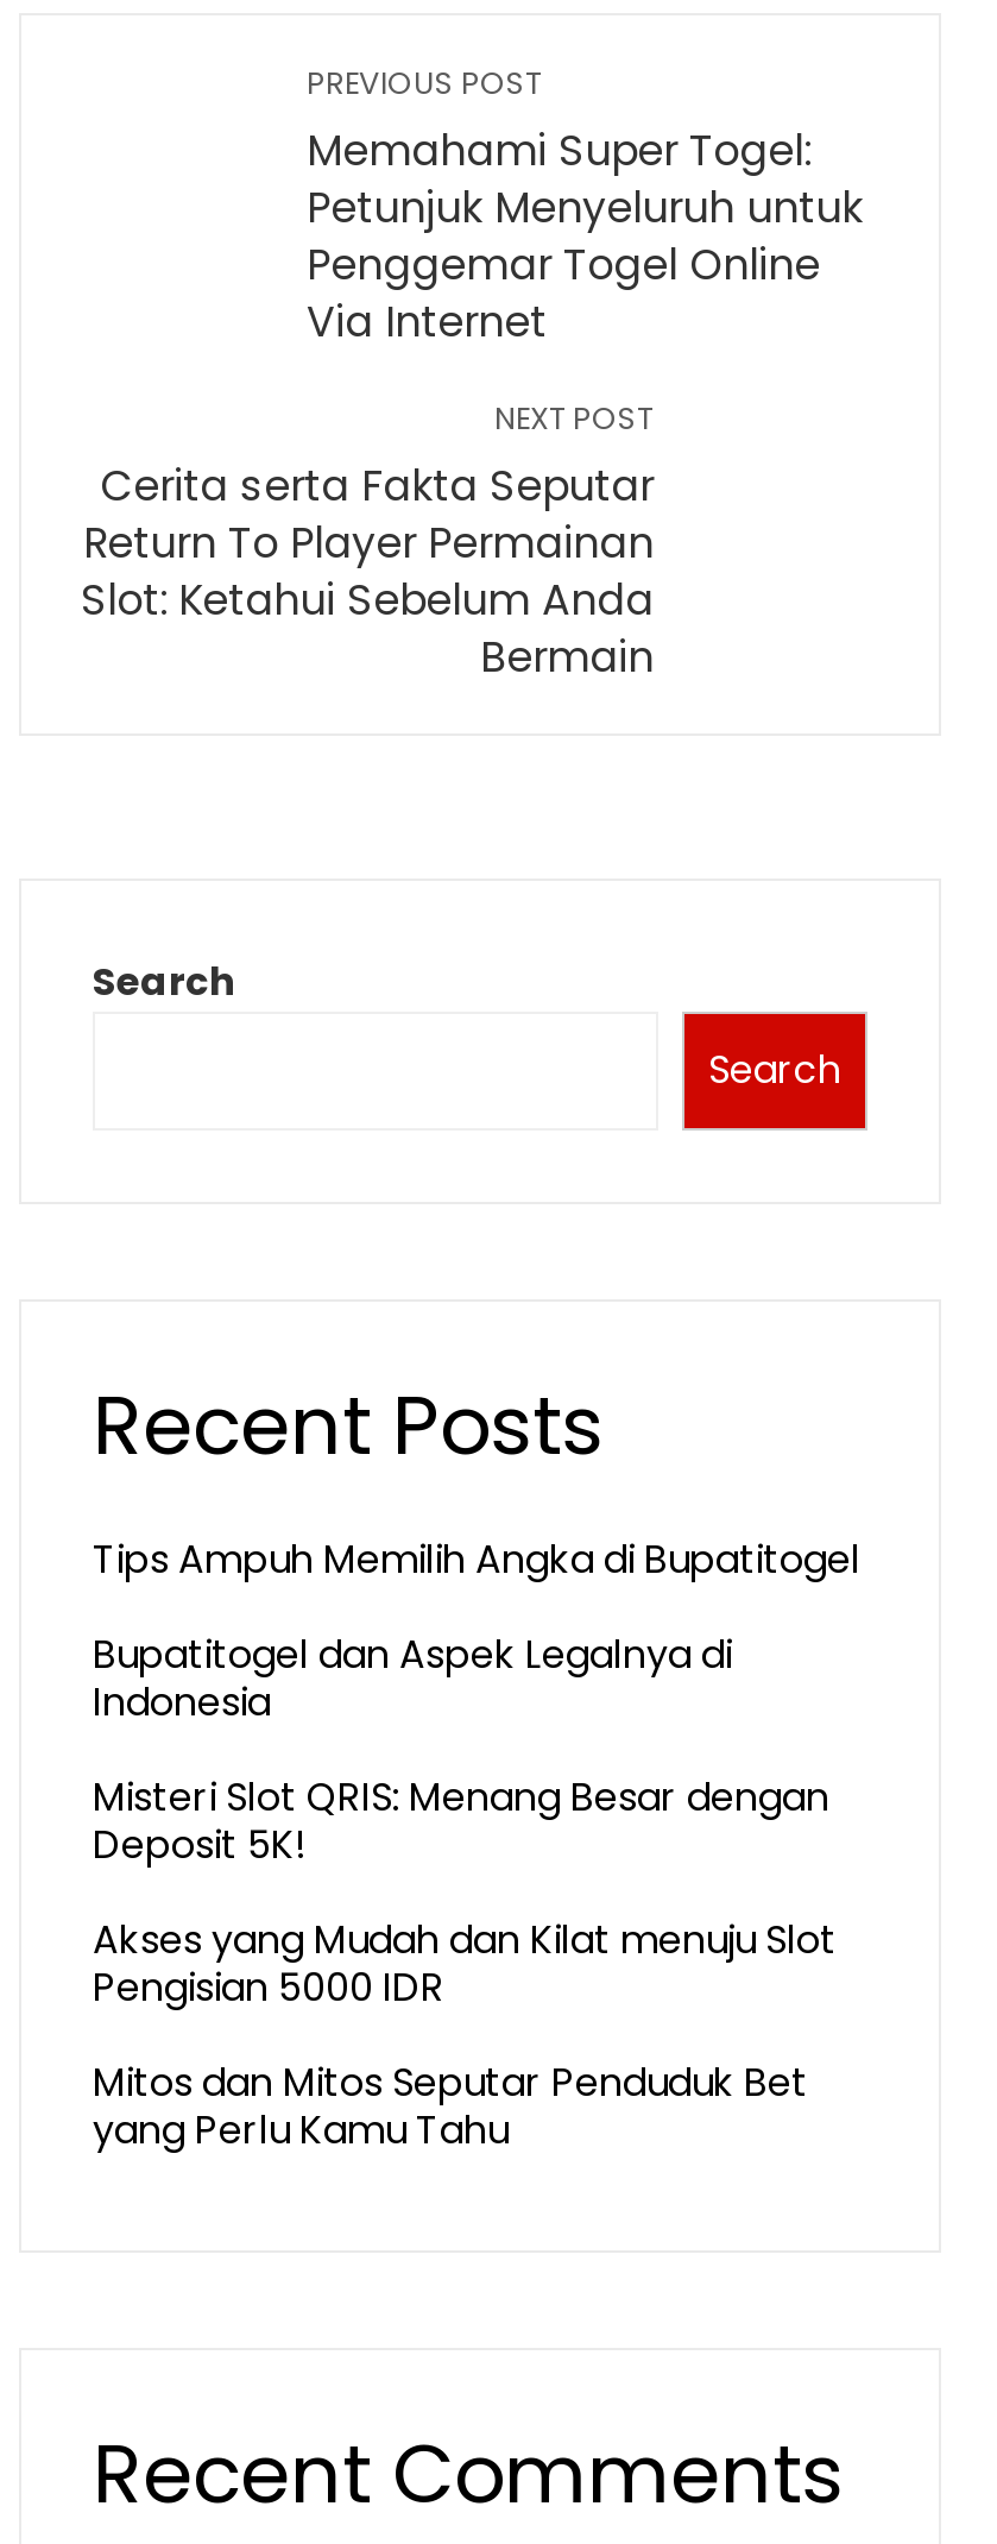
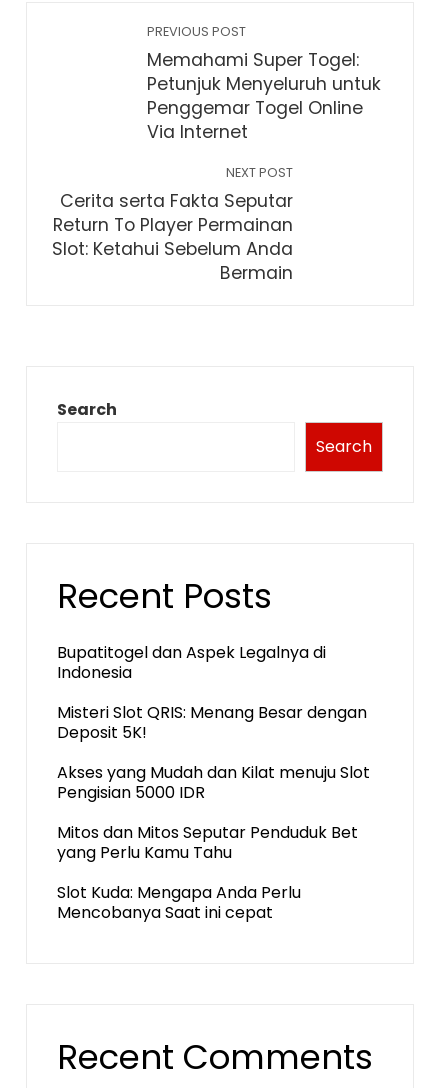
[93,1532,860,1587] Tips Ampuh Memilih Angka di Bupatitogel -> none
moved [93,1627,837,2158] -> [57,641,370,864]: Bupatitogel dan Aspek Legalnya di | Indonesia | Misteri Slot QRIS: Menang Besar dengan | Deposit 5K! | Akses yang Mudah dan Kilat menuju Slot | Pengisian 5000 IDR | Mitos dan Mitos Seputar Penduduk Bet | yang Perlu Kamu Tahu
none -> [57,881,301,924] Slot Kuda: Mengapa Anda Perlu | Mencobanya Saat ini cepat

